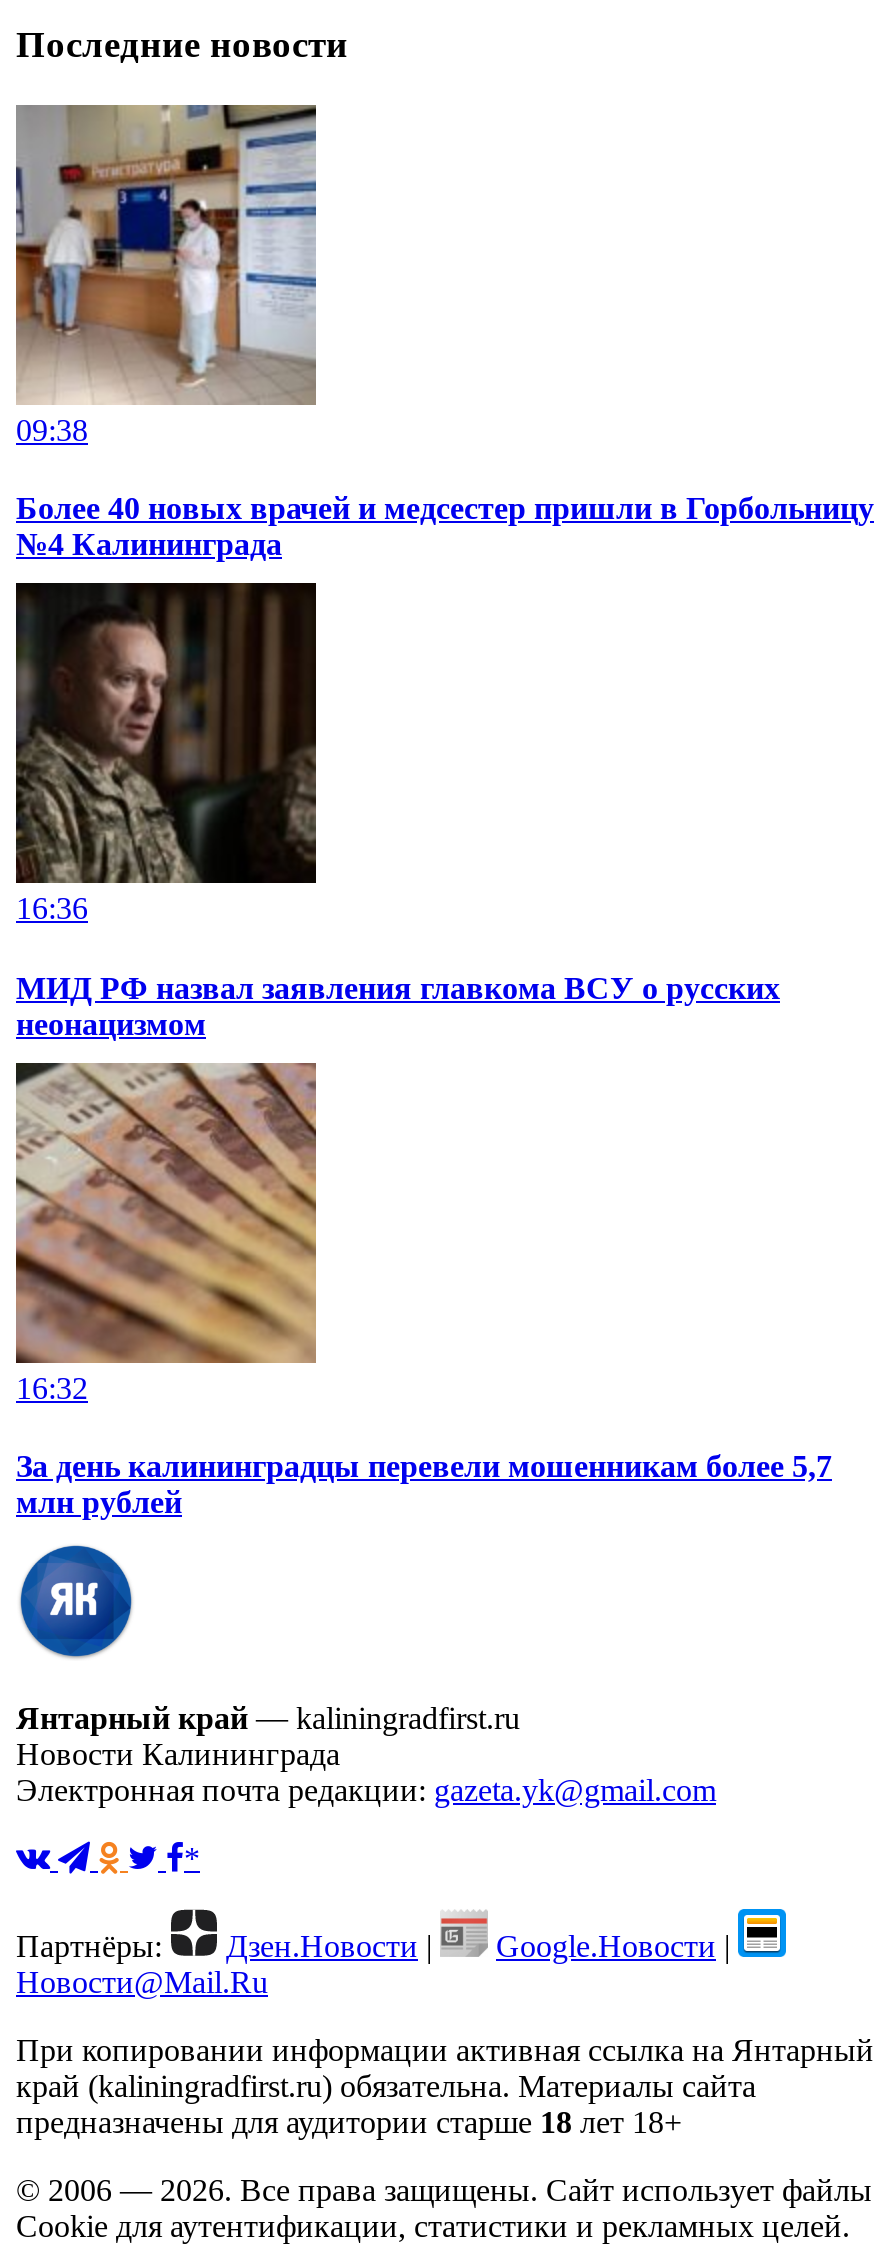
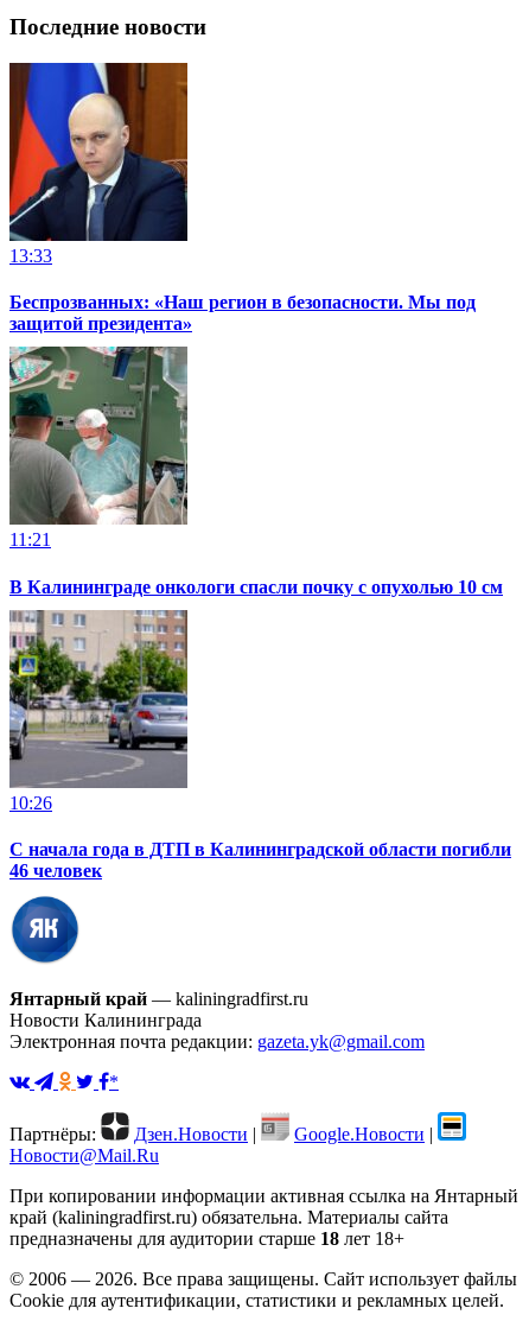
[14,103,318,447] [image] | 09:38 -> [8,62,189,266] [image] | 13:33
[16,492,874,562] Более 40 новых врачей и медсестер пришли в Горбольницу | №4 Калининграда -> [9,292,476,334] Беспрозванных: «Наш регион в безопасности. Мы под | защитой президента»
[16,613,316,926] [image] | 16:36 -> [9,345,189,550] [image] | 11:21
[16,970,780,1040] МИД РФ назвал заявления главкома ВСУ о русских | неонацизмом -> [9,576,503,597] В Калининграде онкологи спасли почку с опухолью 10 см
[16,1063,316,1404] [image] | 16:32 -> [9,610,189,813] [image] | 10:26
[16,1449,832,1519] За день калининградцы перевели мошенникам более 5,7 | млн рублей -> [9,839,511,881] С начала года в ДТП в Калининградской области погибли | 46 человек

